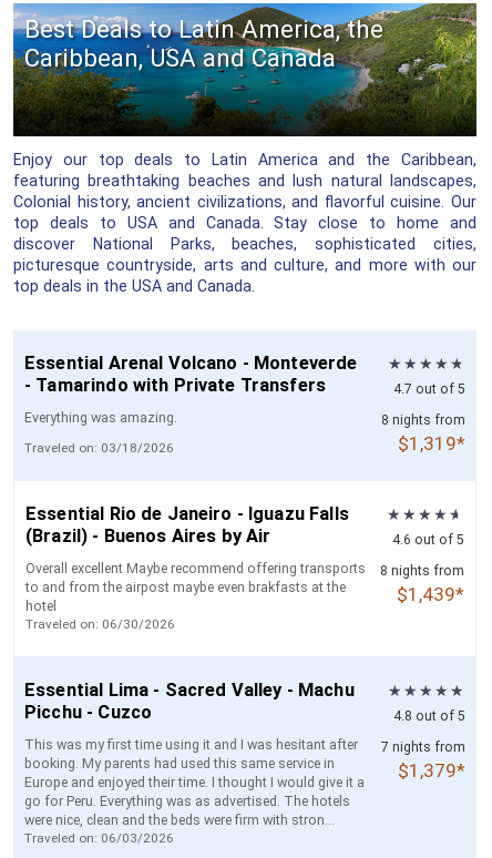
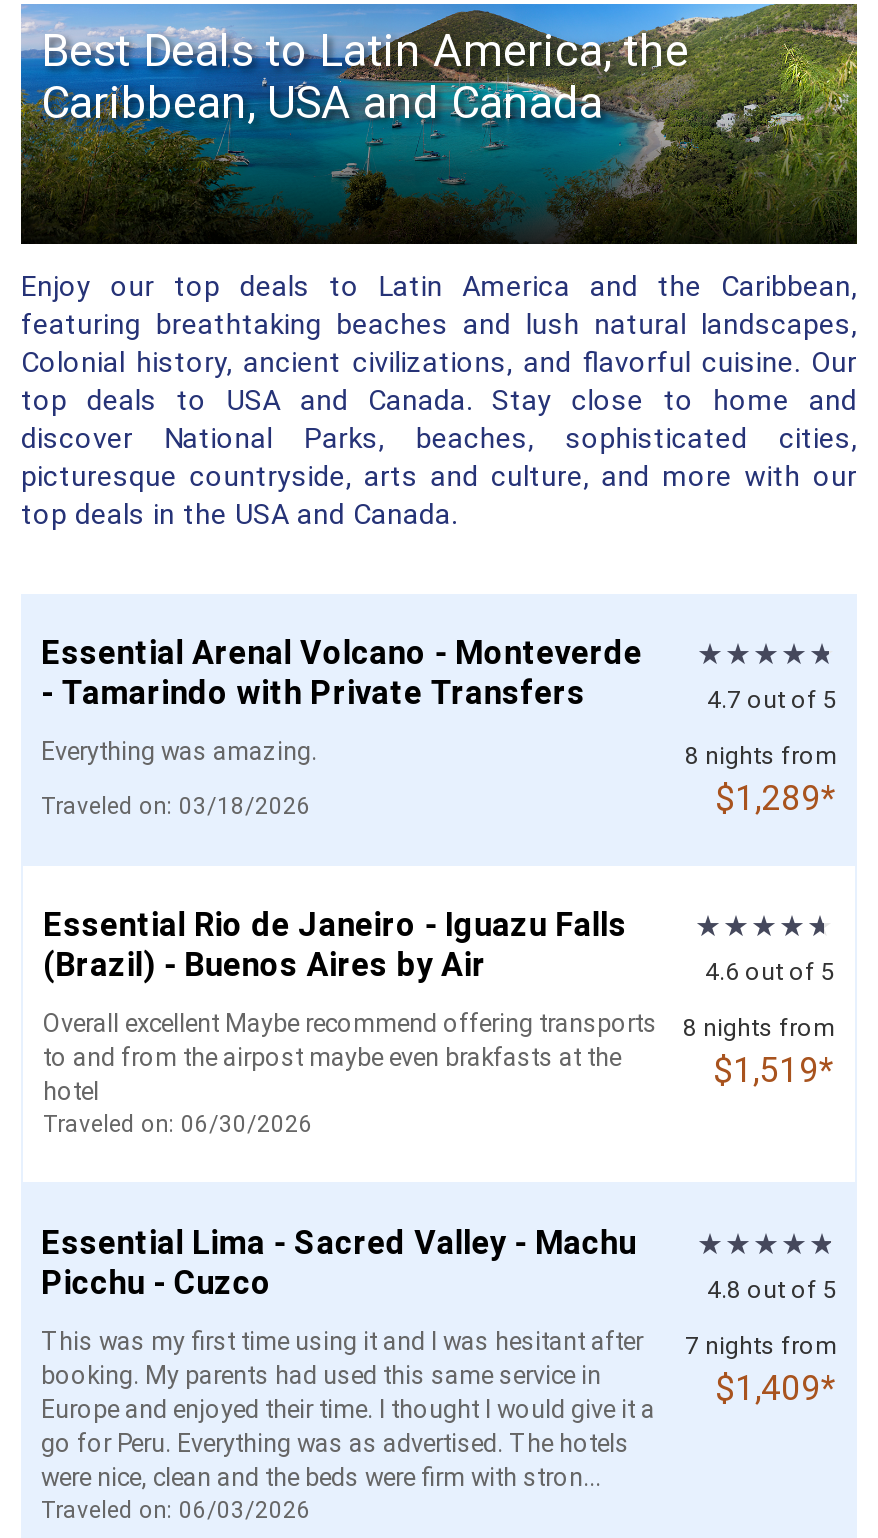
[398,432,465,454] $1,319* -> [715,778,837,818] $1,289*
[397,583,464,605] $1,439* -> [713,1050,835,1090] $1,519*
[398,759,465,782] $1,379* -> [715,1368,837,1408] $1,409*

